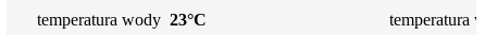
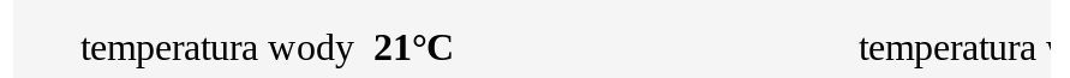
[37,10,207,28] temperatura wody 23°C -> [80,26,455,66] temperatura wody 21°C

